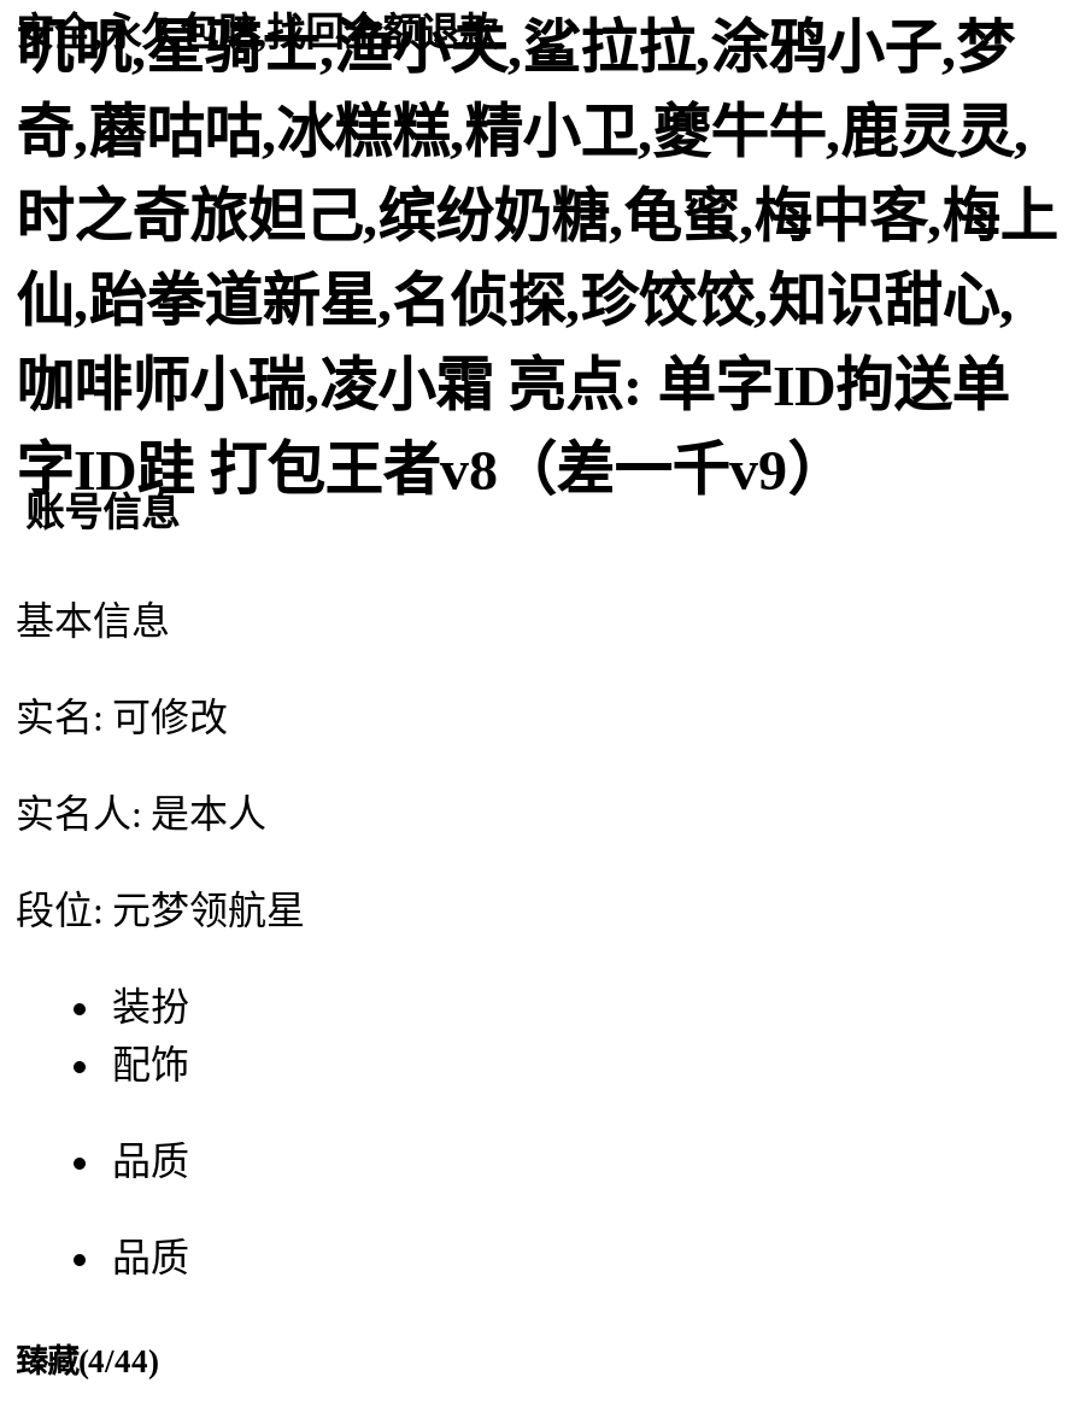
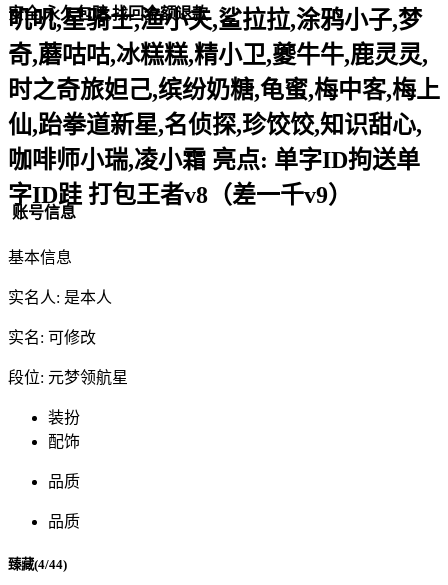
moved [16,697,228,738] -> [8,329,96,346]: 实名: 可修改
moved [16,794,266,835] -> [8,289,112,306]: 实名人: 是本人

